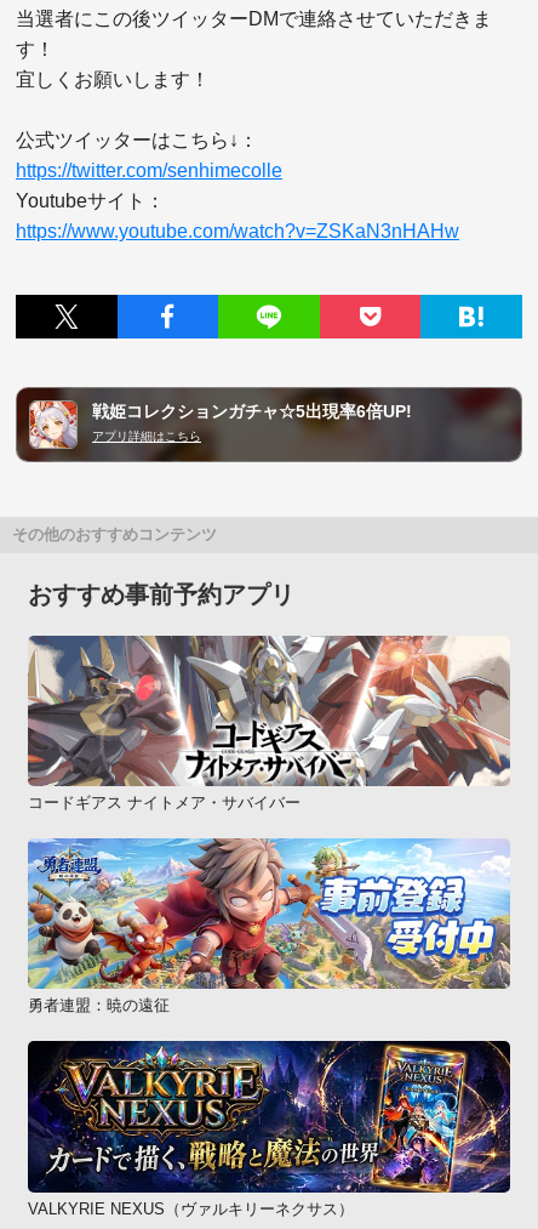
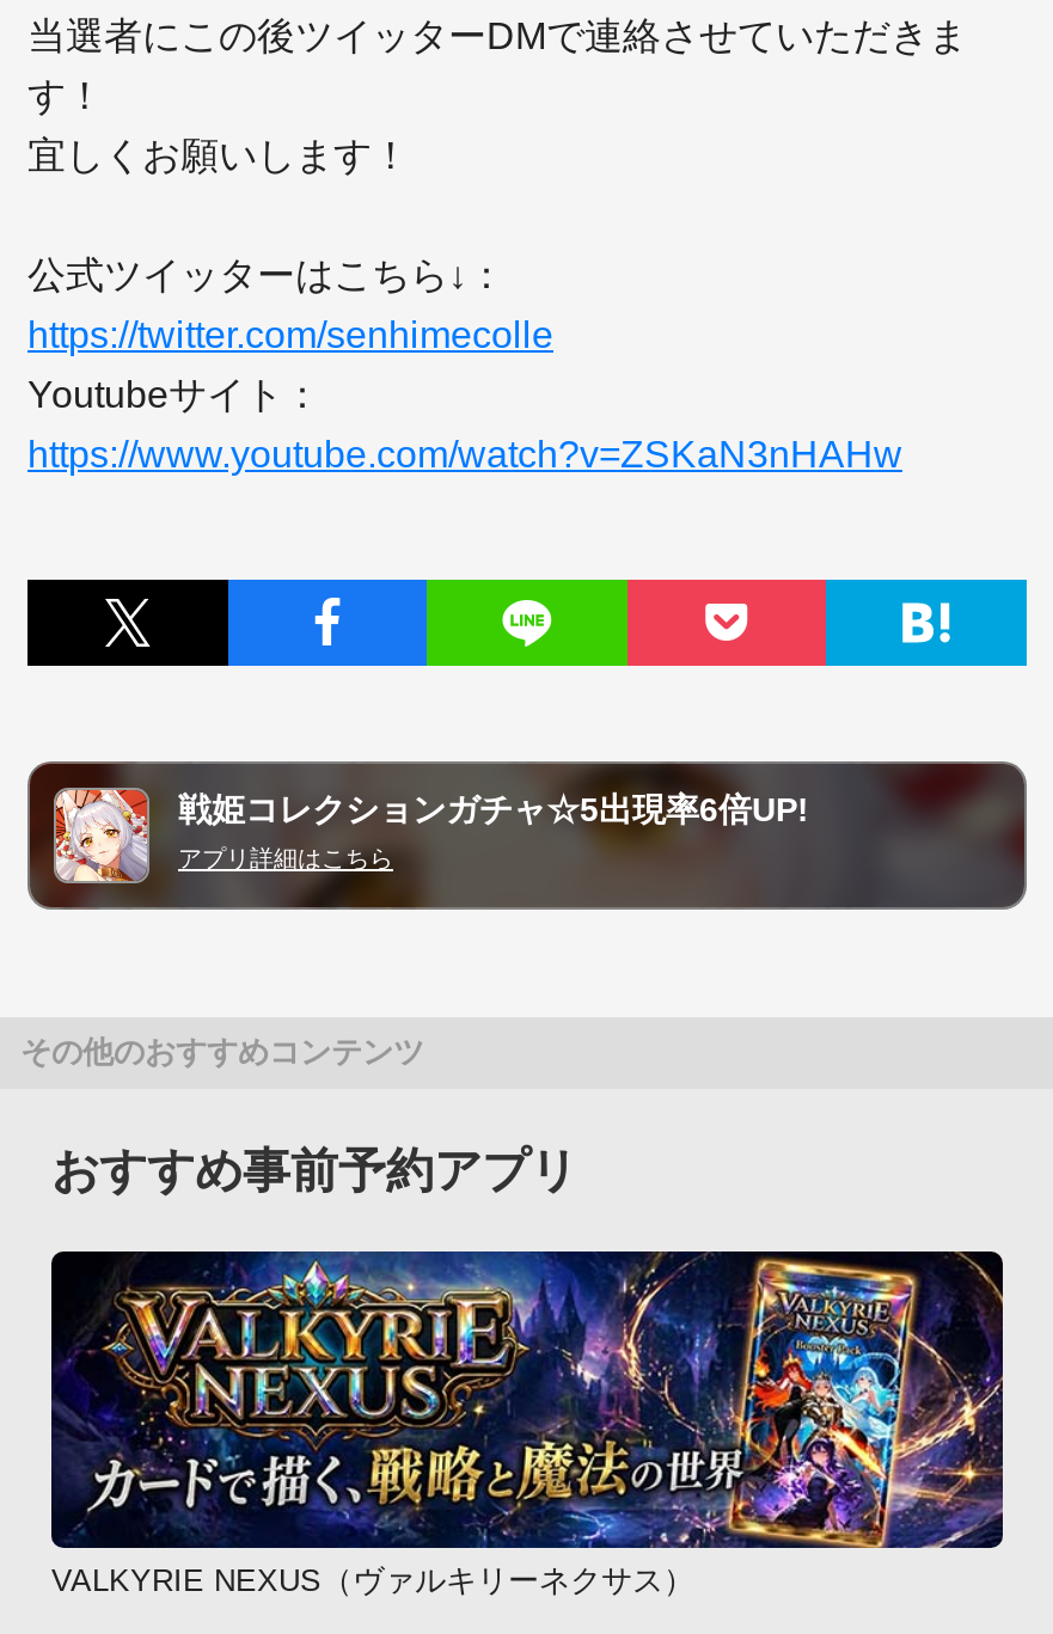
[27,635,510,812] [image] | コードギアス ナイトメア・サバイバー -> none
[27,837,511,1015] [image] | 勇者連盟：暁の遠征 -> none

